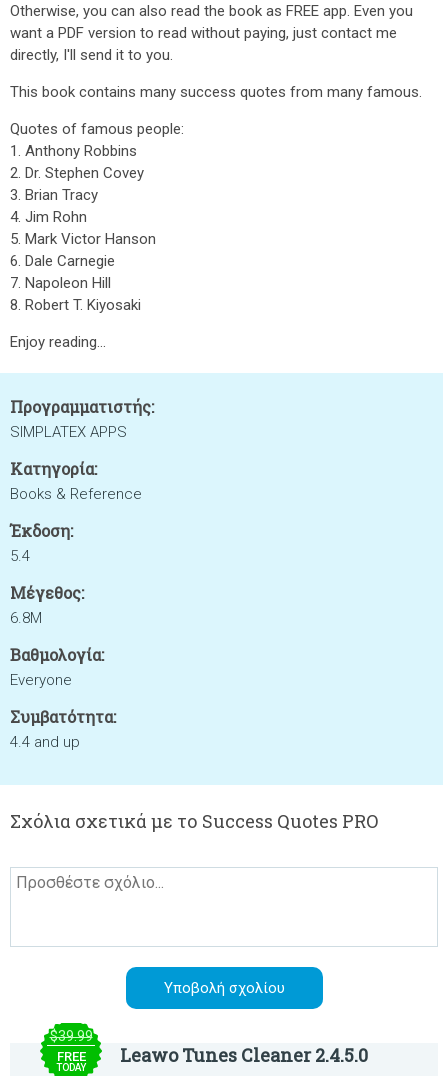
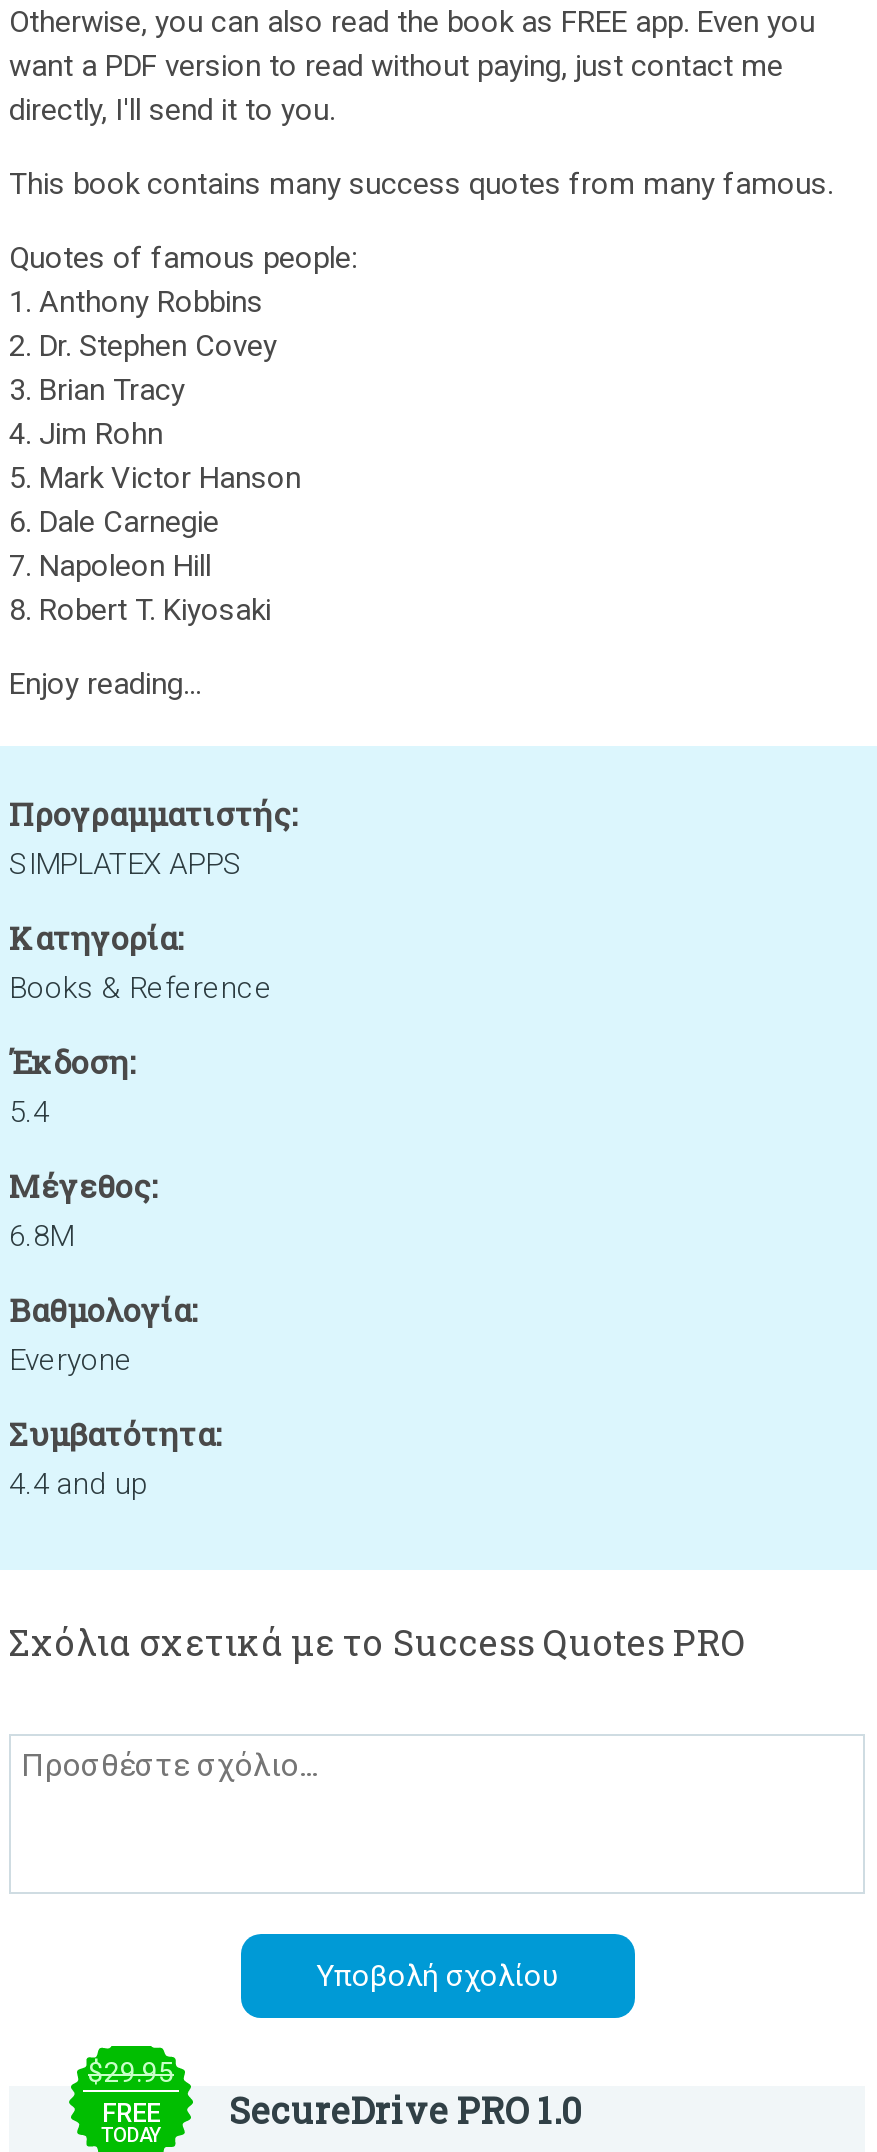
[49,1028,92,1044] $39.99 -> [88,2056,174,2088] $29.95
[120,1043,368,1067] Leawo Tunes Cleaner 2.4.5.0 -> [229,2086,581,2134] SecureDrive PRO 1.0

